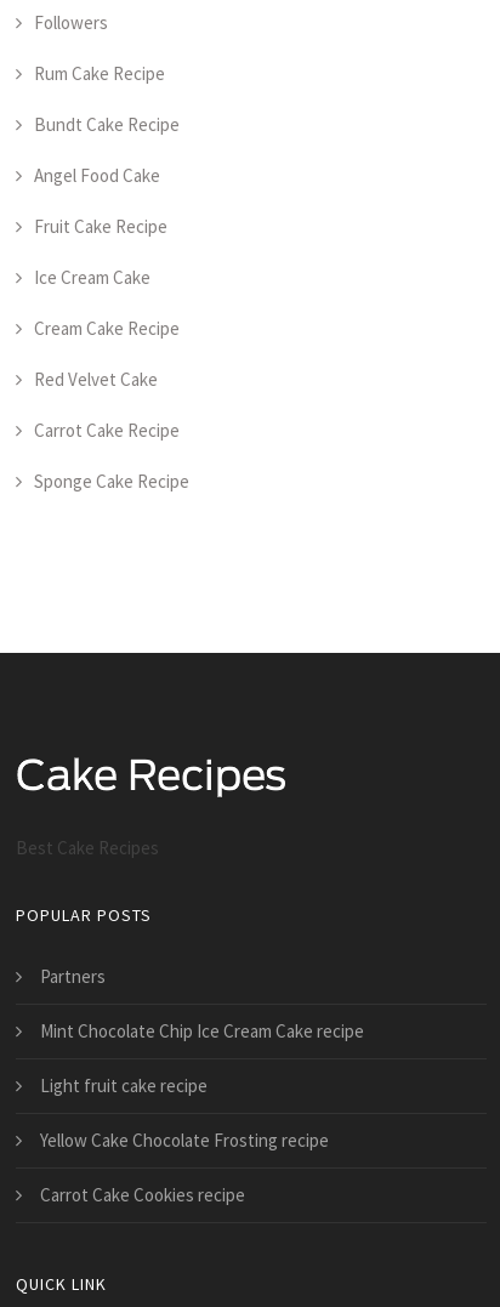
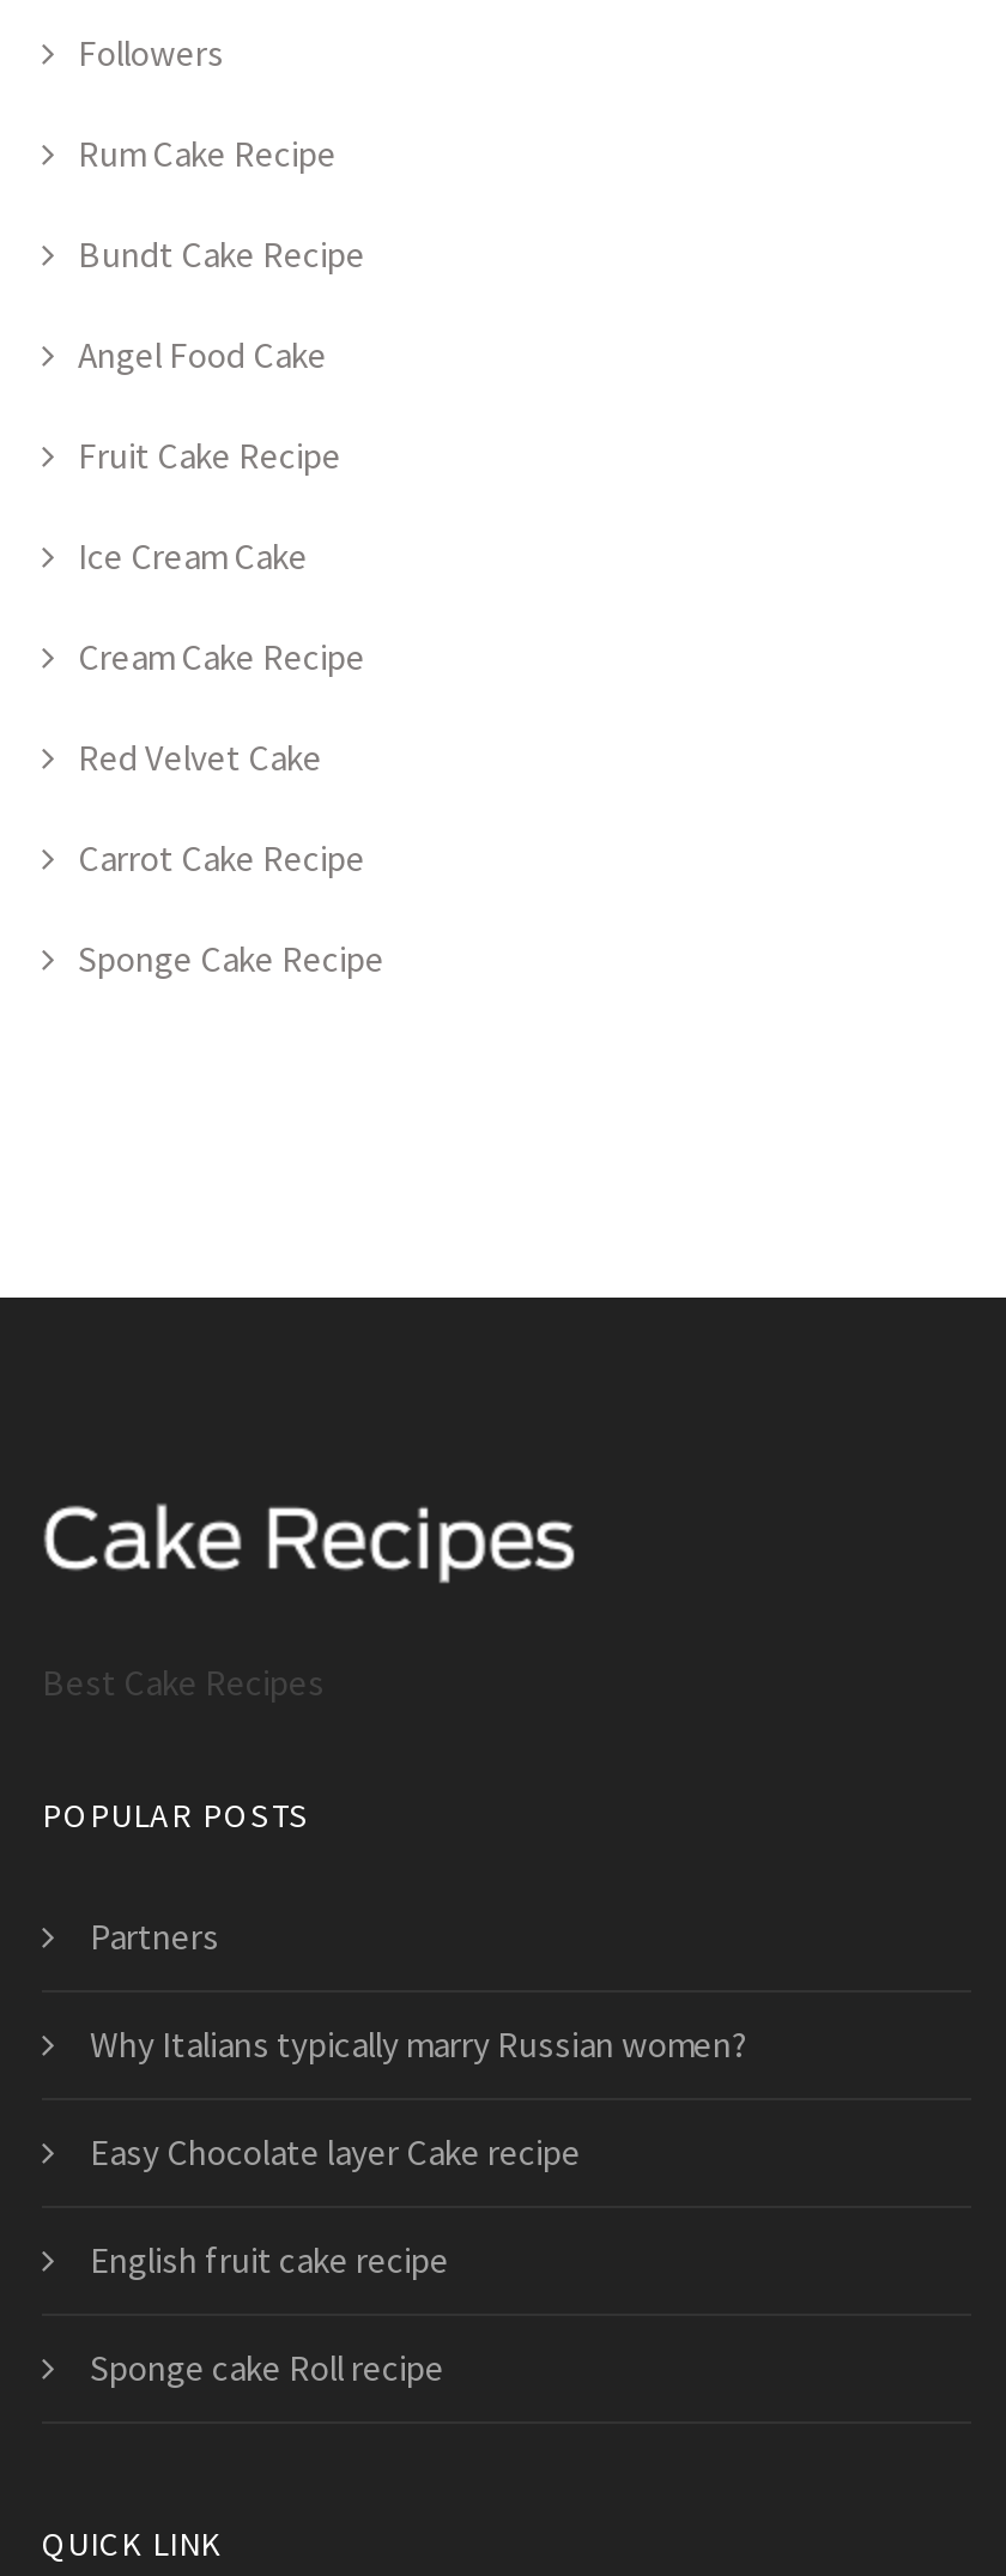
[40,1019,364,1042] Mint Chocolate Chip Ice Cream Cake recipe -> [90,2021,746,2066] Why Italians typically marry Russian women?
[40,1074,208,1097] Light fruit cake recipe -> [90,2129,581,2174] Easy Chocolate layer Cake recipe
[40,1128,329,1151] Yellow Cake Chocolate Frosting recipe -> [90,2236,449,2282] English fruit cake recipe
[40,1183,245,1206] Carrot Cake Cookies recipe -> [90,2344,444,2390] Sponge cake Roll recipe

